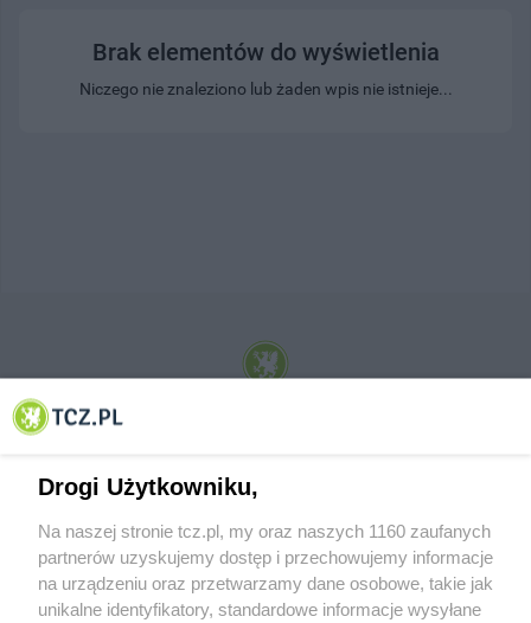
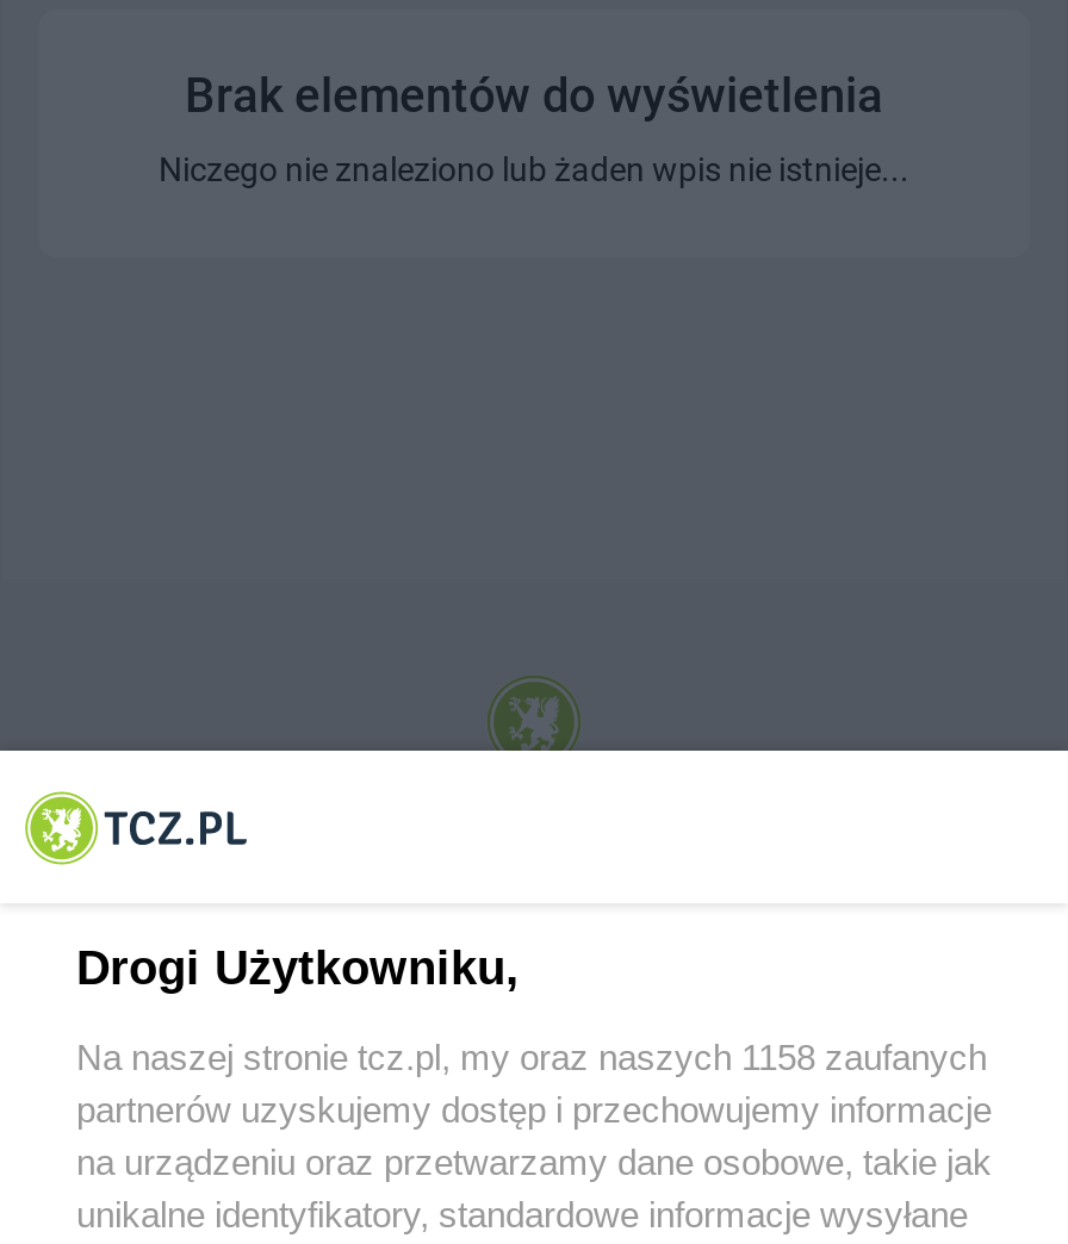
[38,520,491,540] Na naszej stronie tcz.pl, my oraz naszych 1160 zaufanych -> [76,1036,987,1077] Na naszej stronie tcz.pl, my oraz naszych 1158 zaufanych

